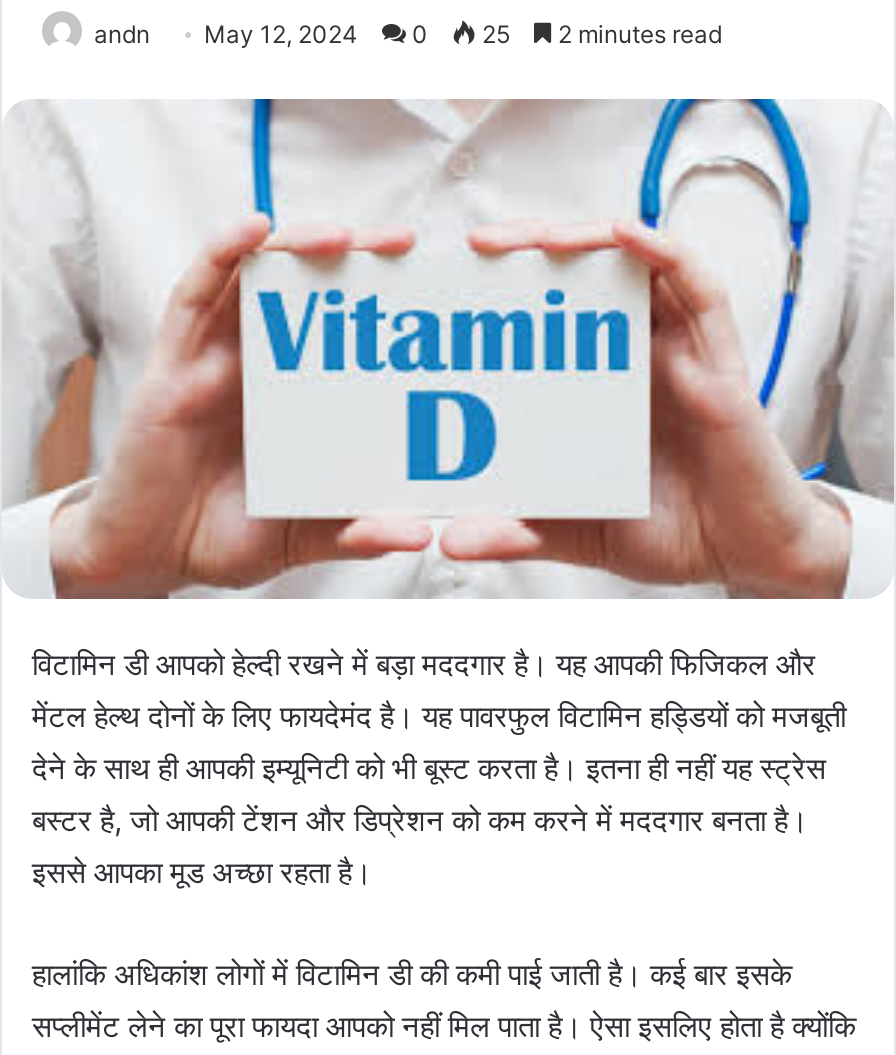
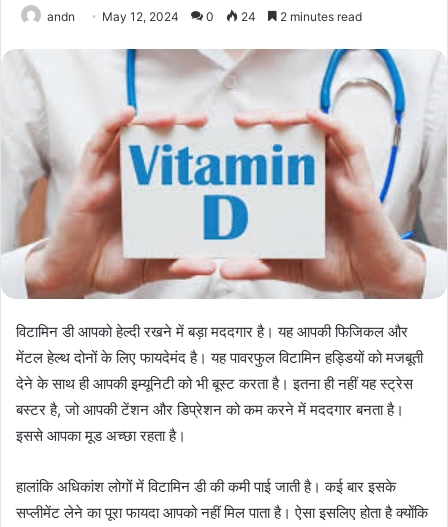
[94,19,722,49] andn May 12, 2024 0 25 2 minutes read -> [47,9,362,24] andn May 12, 2024 0 24 2 minutes read

